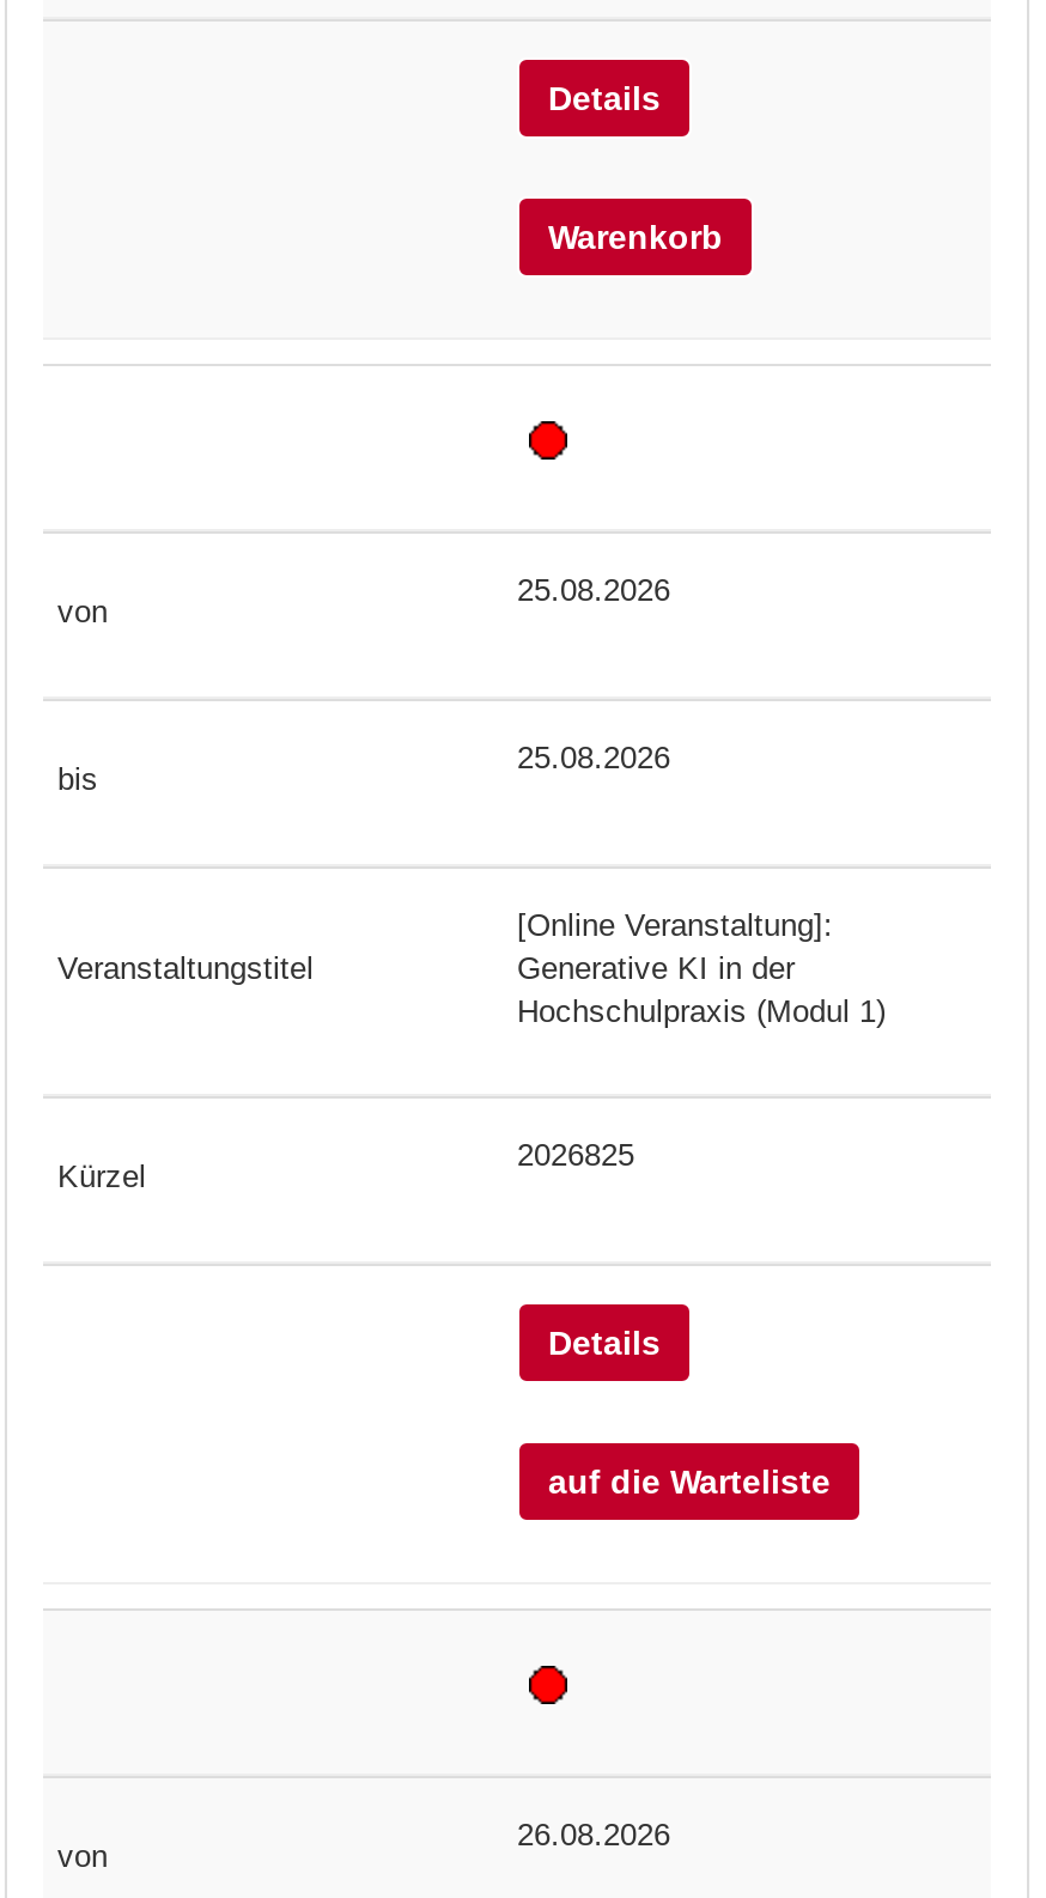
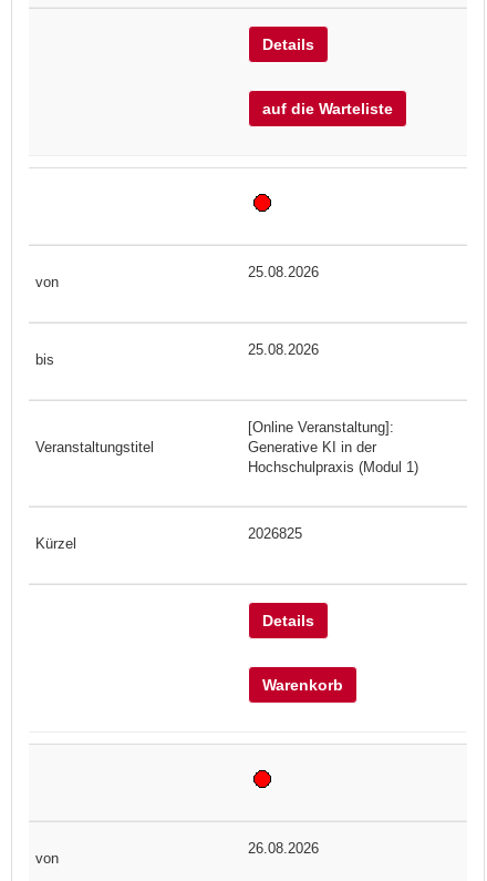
moved [548,219,723,257] -> [262,676,343,694]: Warenkorb
moved [548,1463,831,1502] -> [262,100,393,118]: auf die Warteliste

